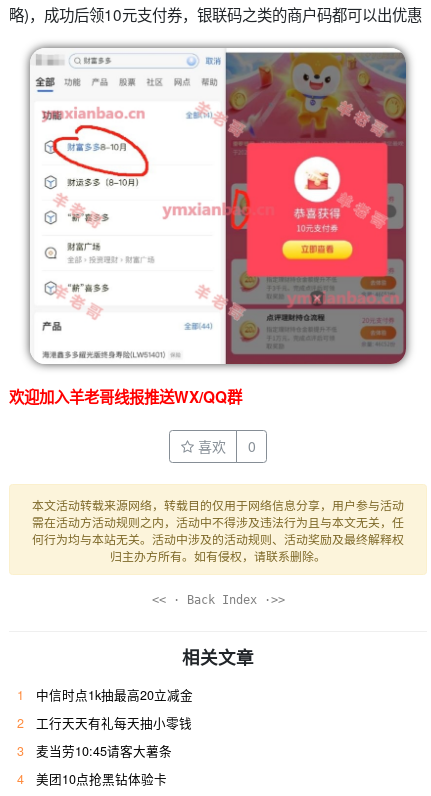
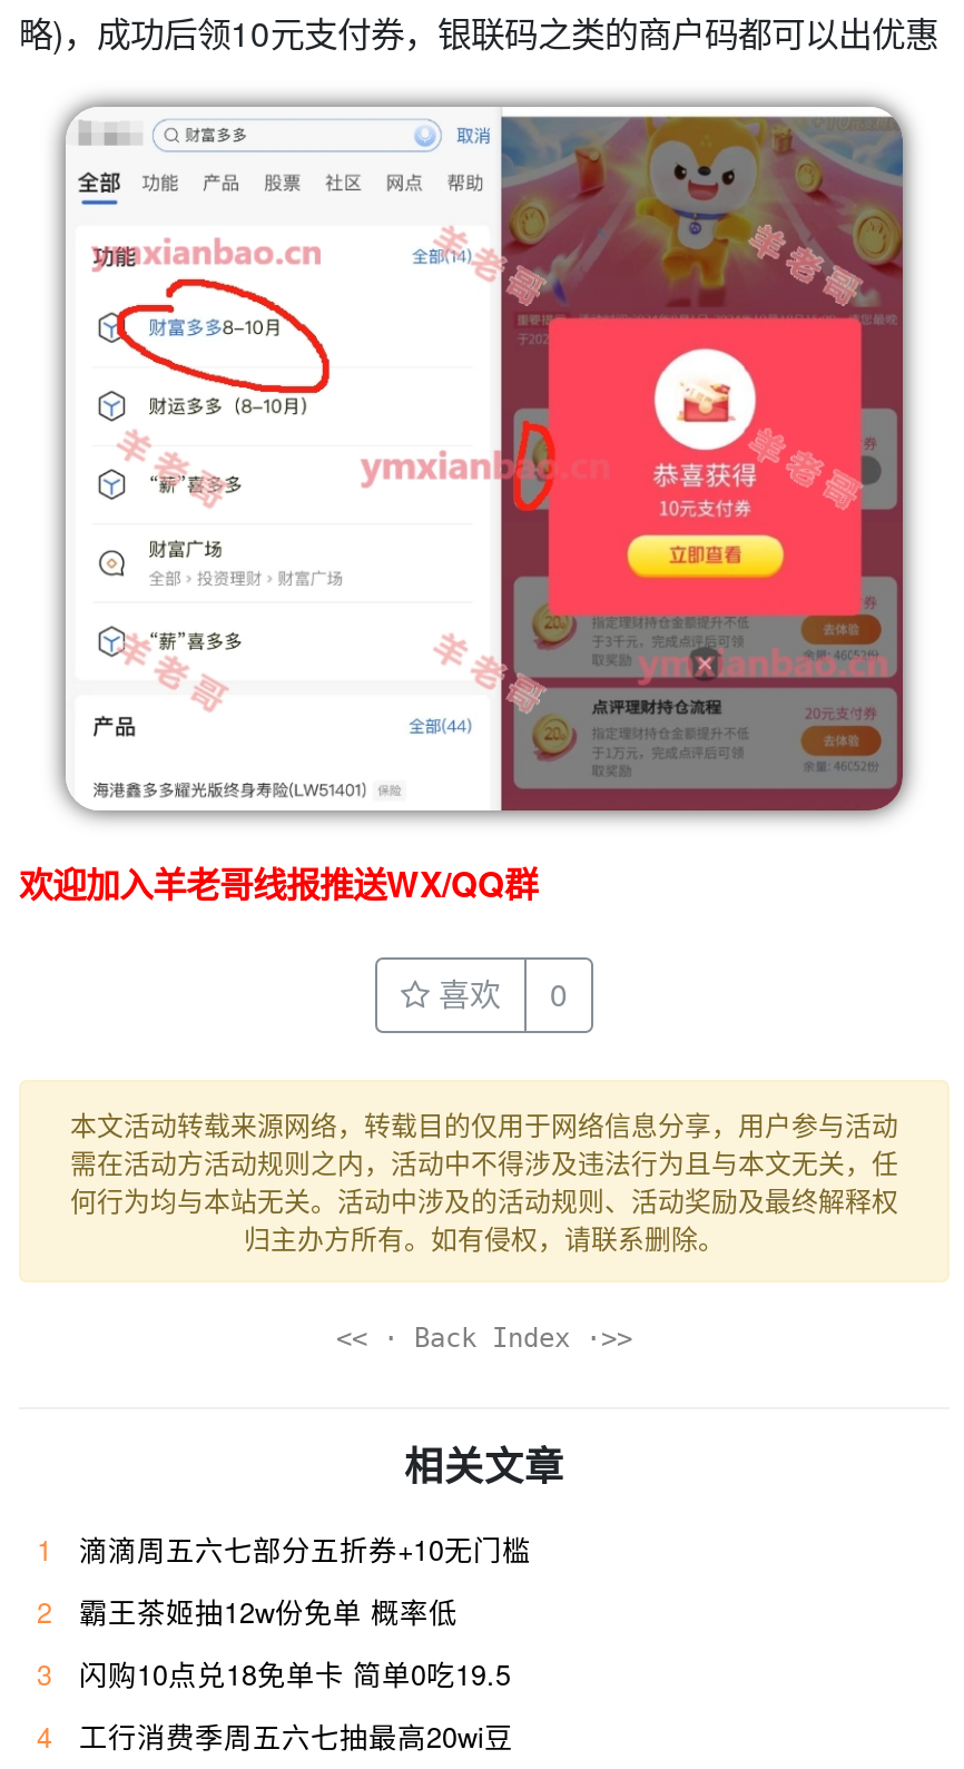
[36,686,193,704] 中信时点1k抽最高20立减金 -> [79,1529,531,1569] 滴滴周五六七部分五折券+10无门槛
[36,714,192,732] 工行天天有礼每天抽小零钱 -> [79,1591,458,1631] 霸王茶姬抽12w份免单 概率低
[36,742,172,760] 麦当劳10:45请客大薯条 -> [79,1653,511,1693] 闪购10点兑18免单卡 简单0吃19.5
[36,770,167,788] 美团10点抢黑钻体验卡 -> [79,1716,513,1756] 工行消费季周五六七抽最高20wi豆

